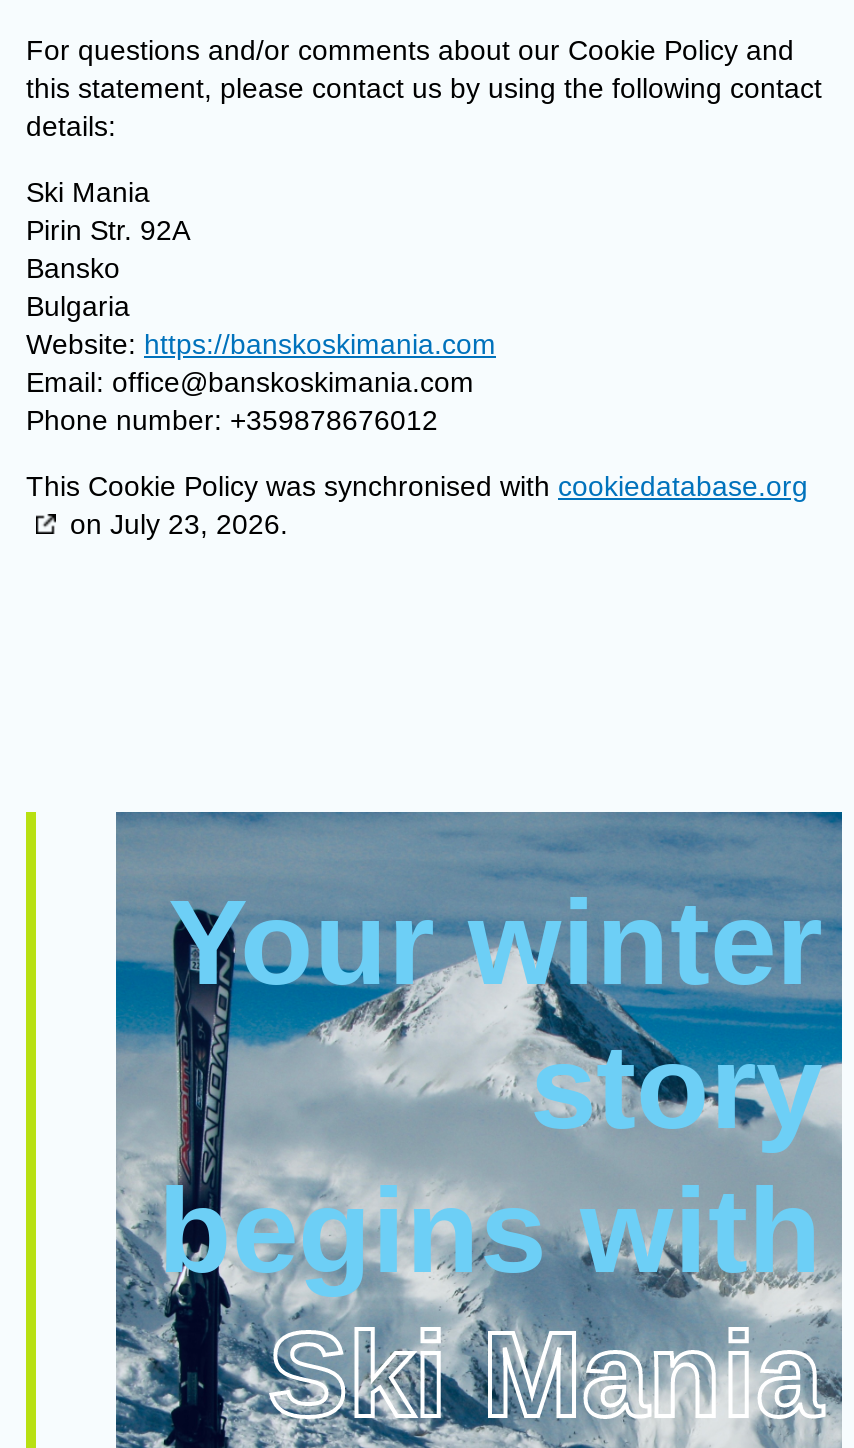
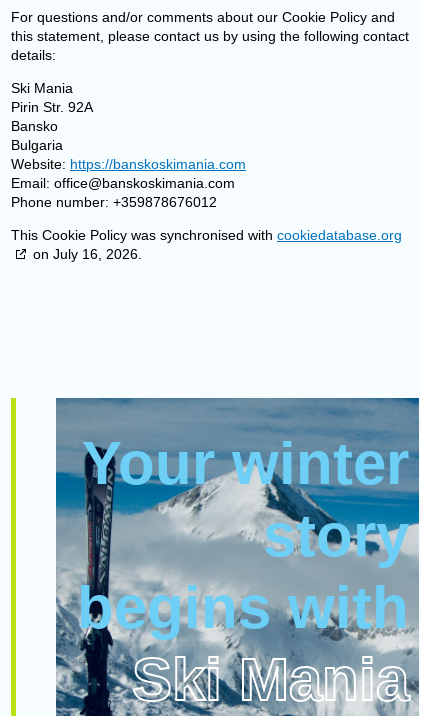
[62,508,288,540] on July 23, 2026. -> [29,246,142,262] on July 16, 2026.

